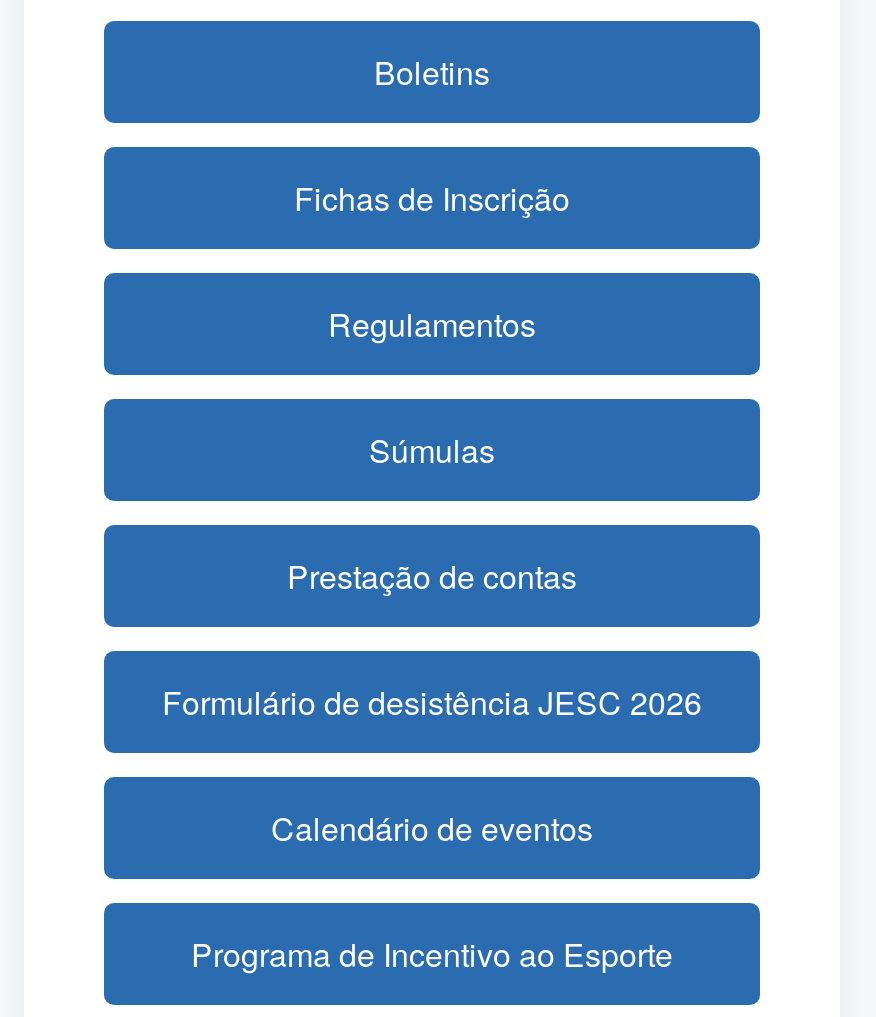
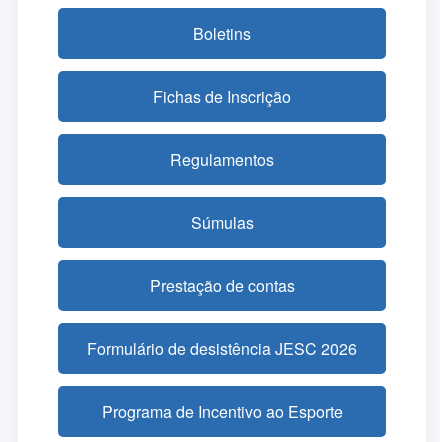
[271,805,593,851] Calendário de eventos -> none

